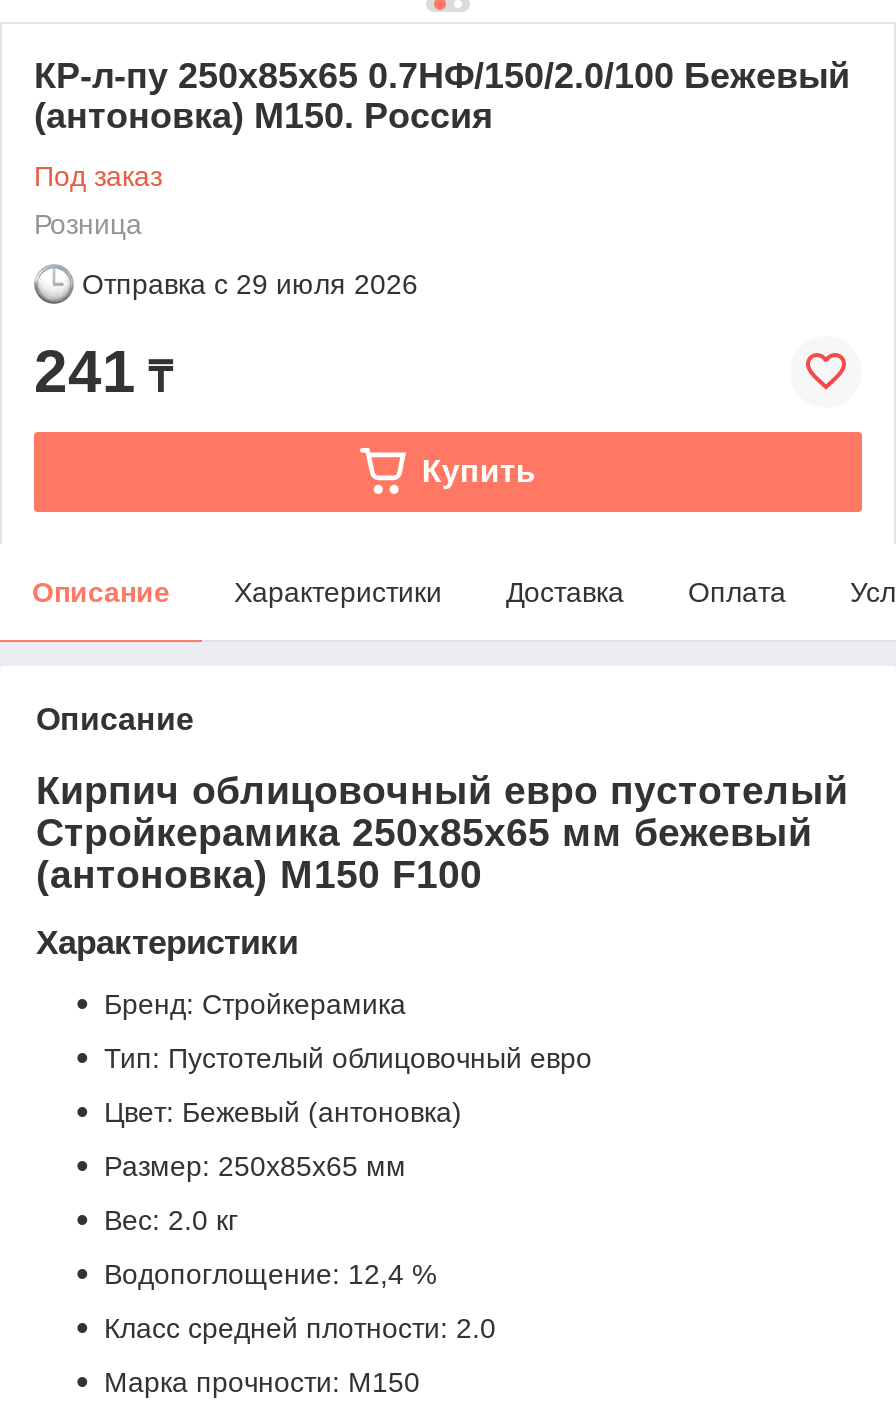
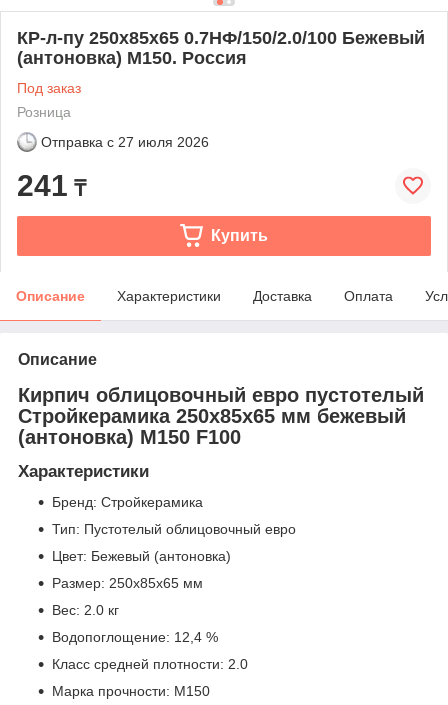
[82,268,418,300] Отправка с 29 июля 2026 -> [41,134,209,150] Отправка с 27 июля 2026

